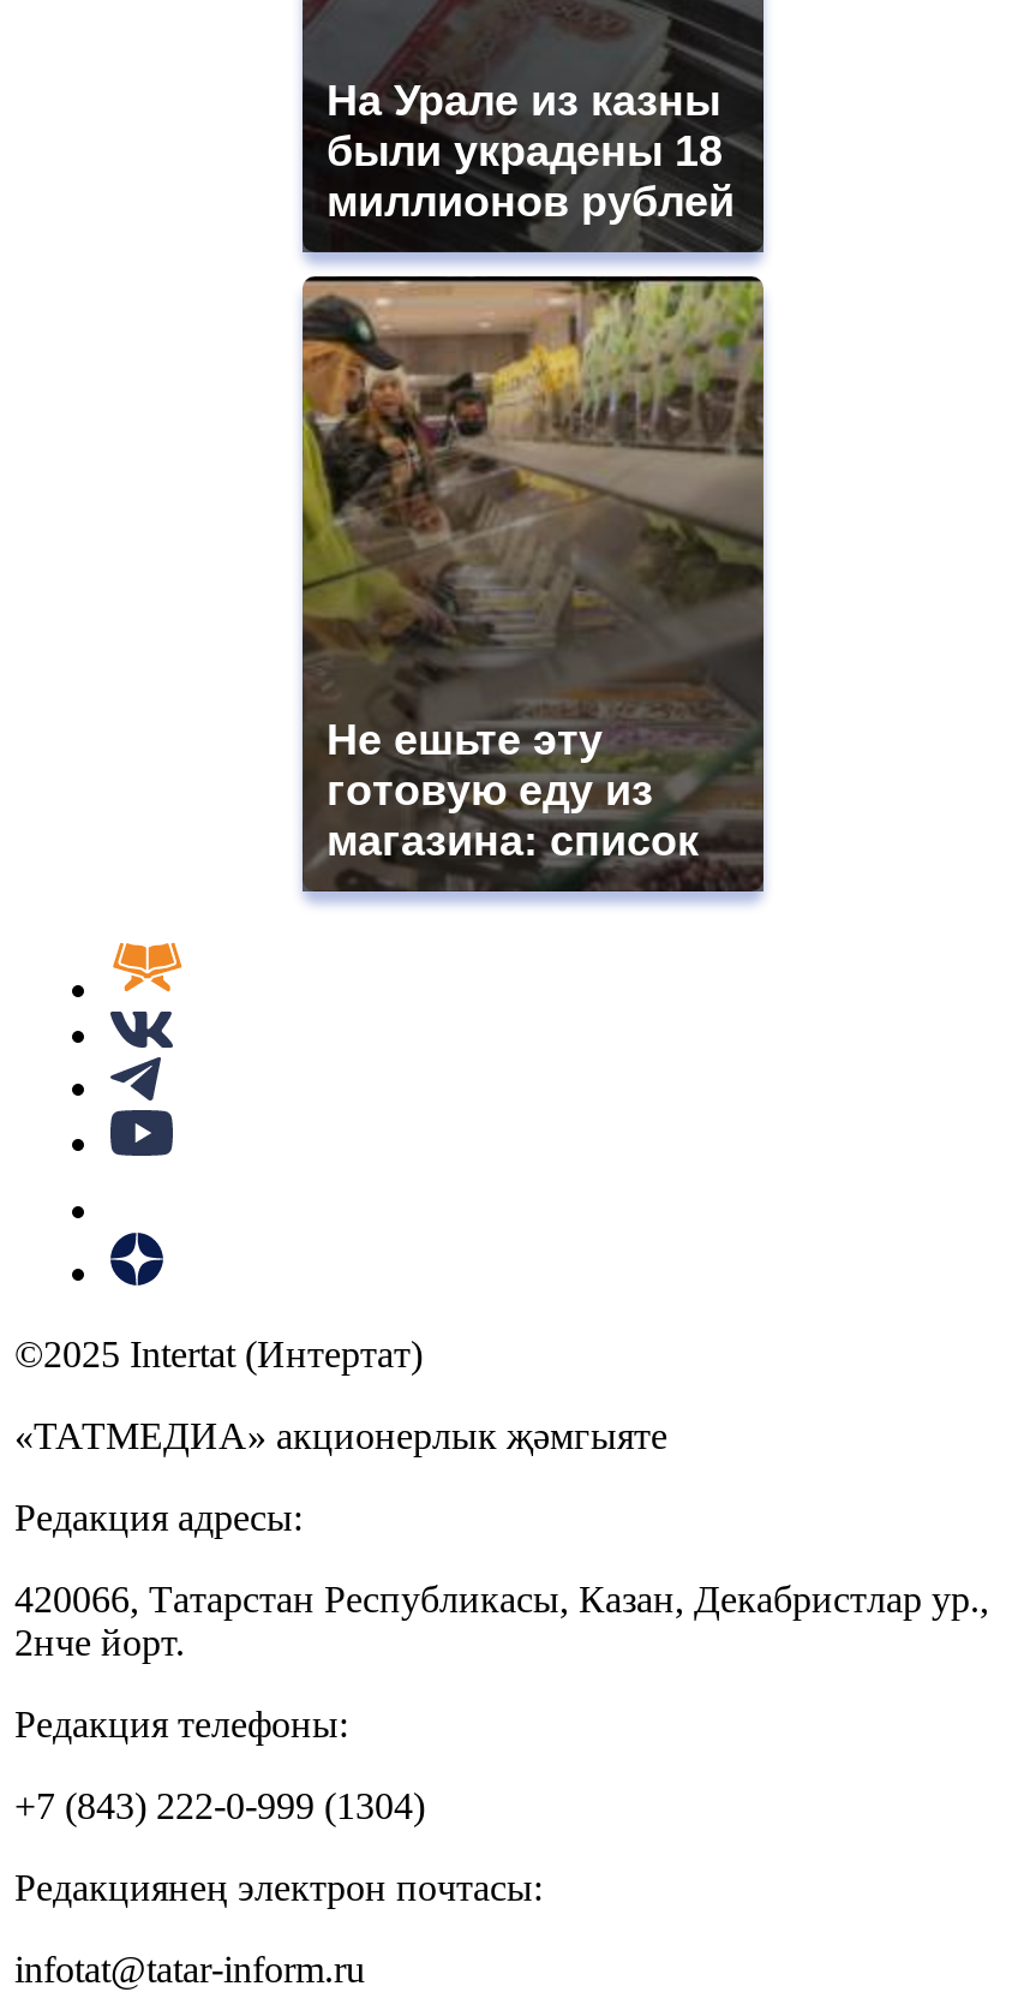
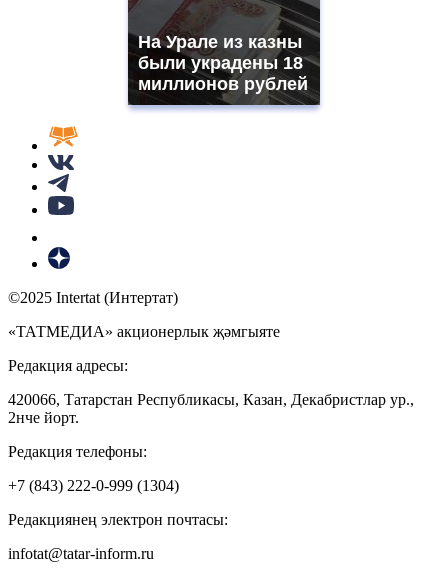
[300,274,766,865] [image] | Не ешьте эту | готовую еду из | магазина: список -> none

